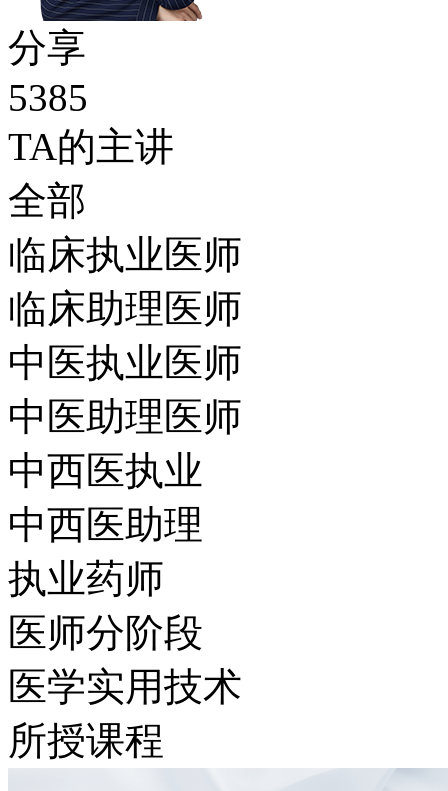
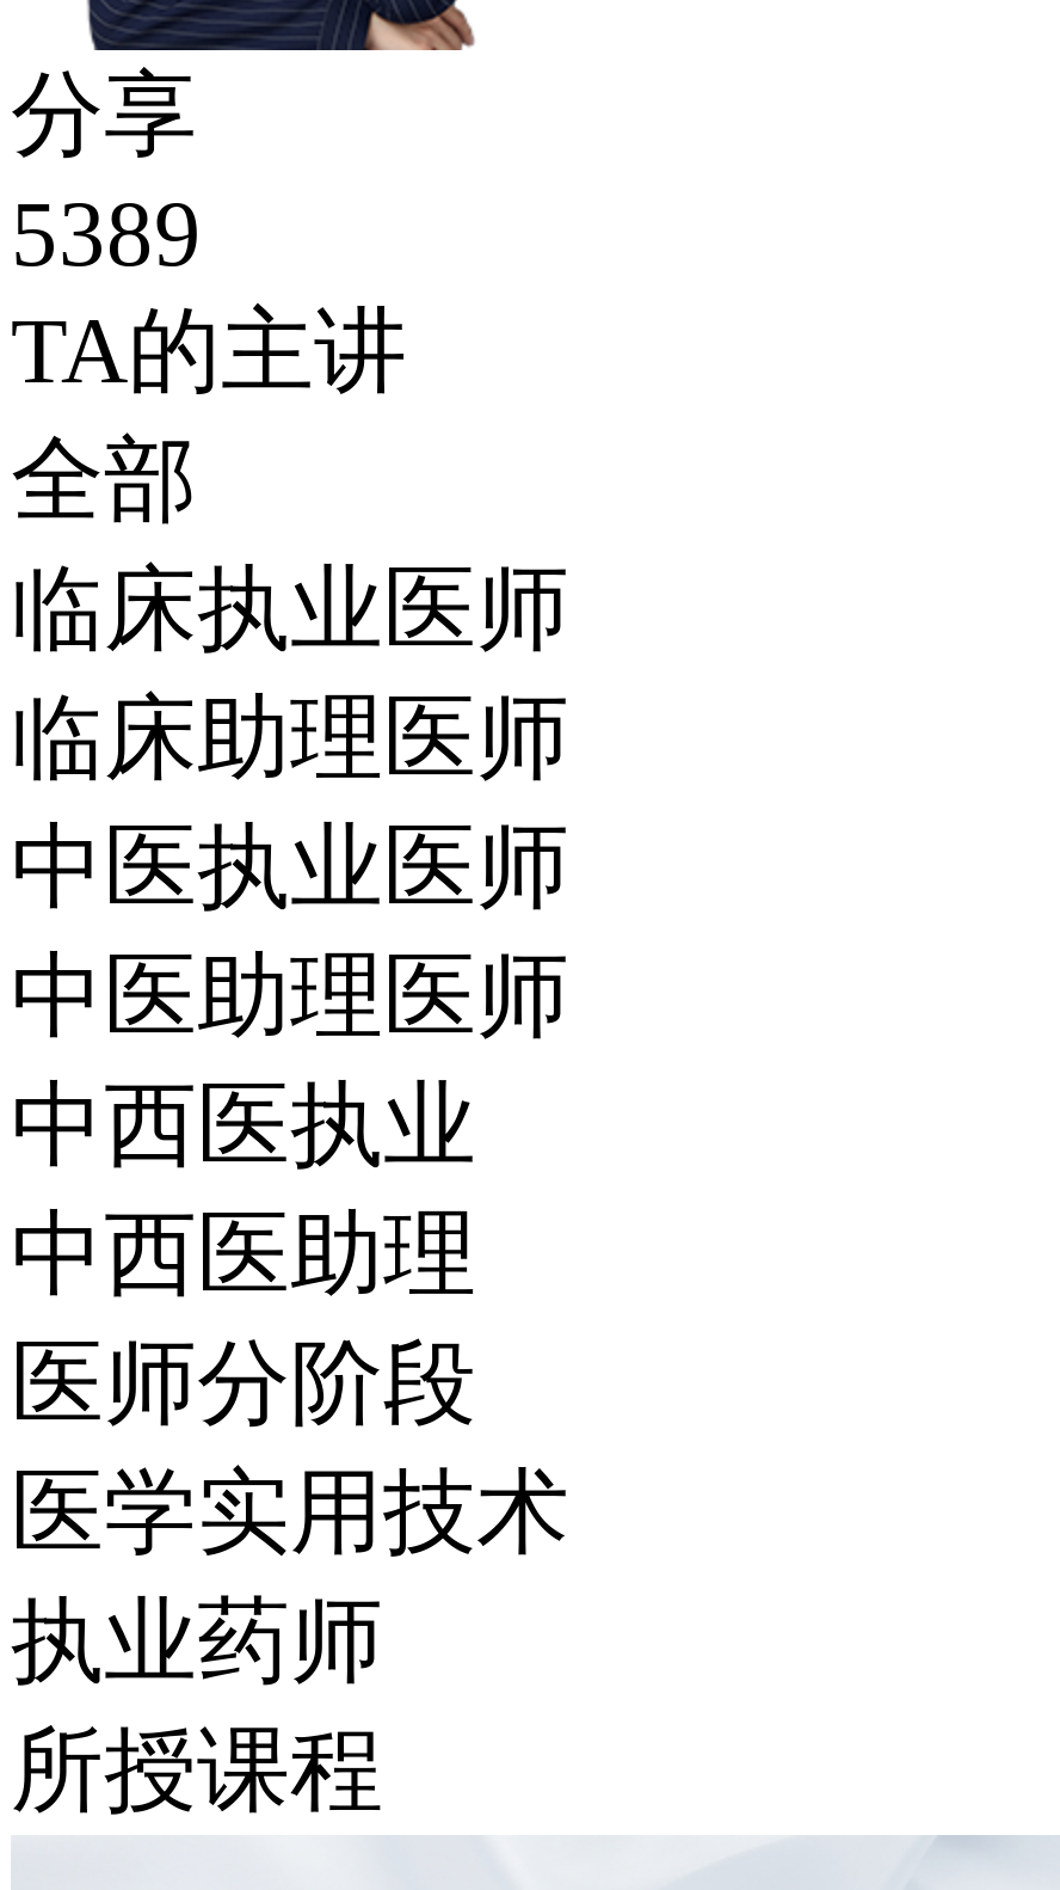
[8,76,88,119] 5385 -> [11,183,202,285] 5389
moved [8,557,164,600] -> [11,1590,383,1693]: 执业药师
moved [8,611,242,708] -> [11,1332,569,1564]: 医师分阶段 | 医学实用技术

